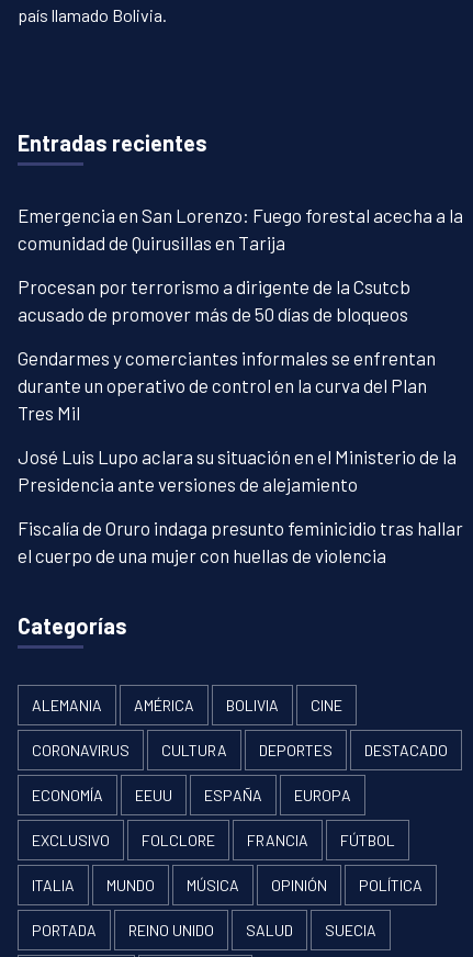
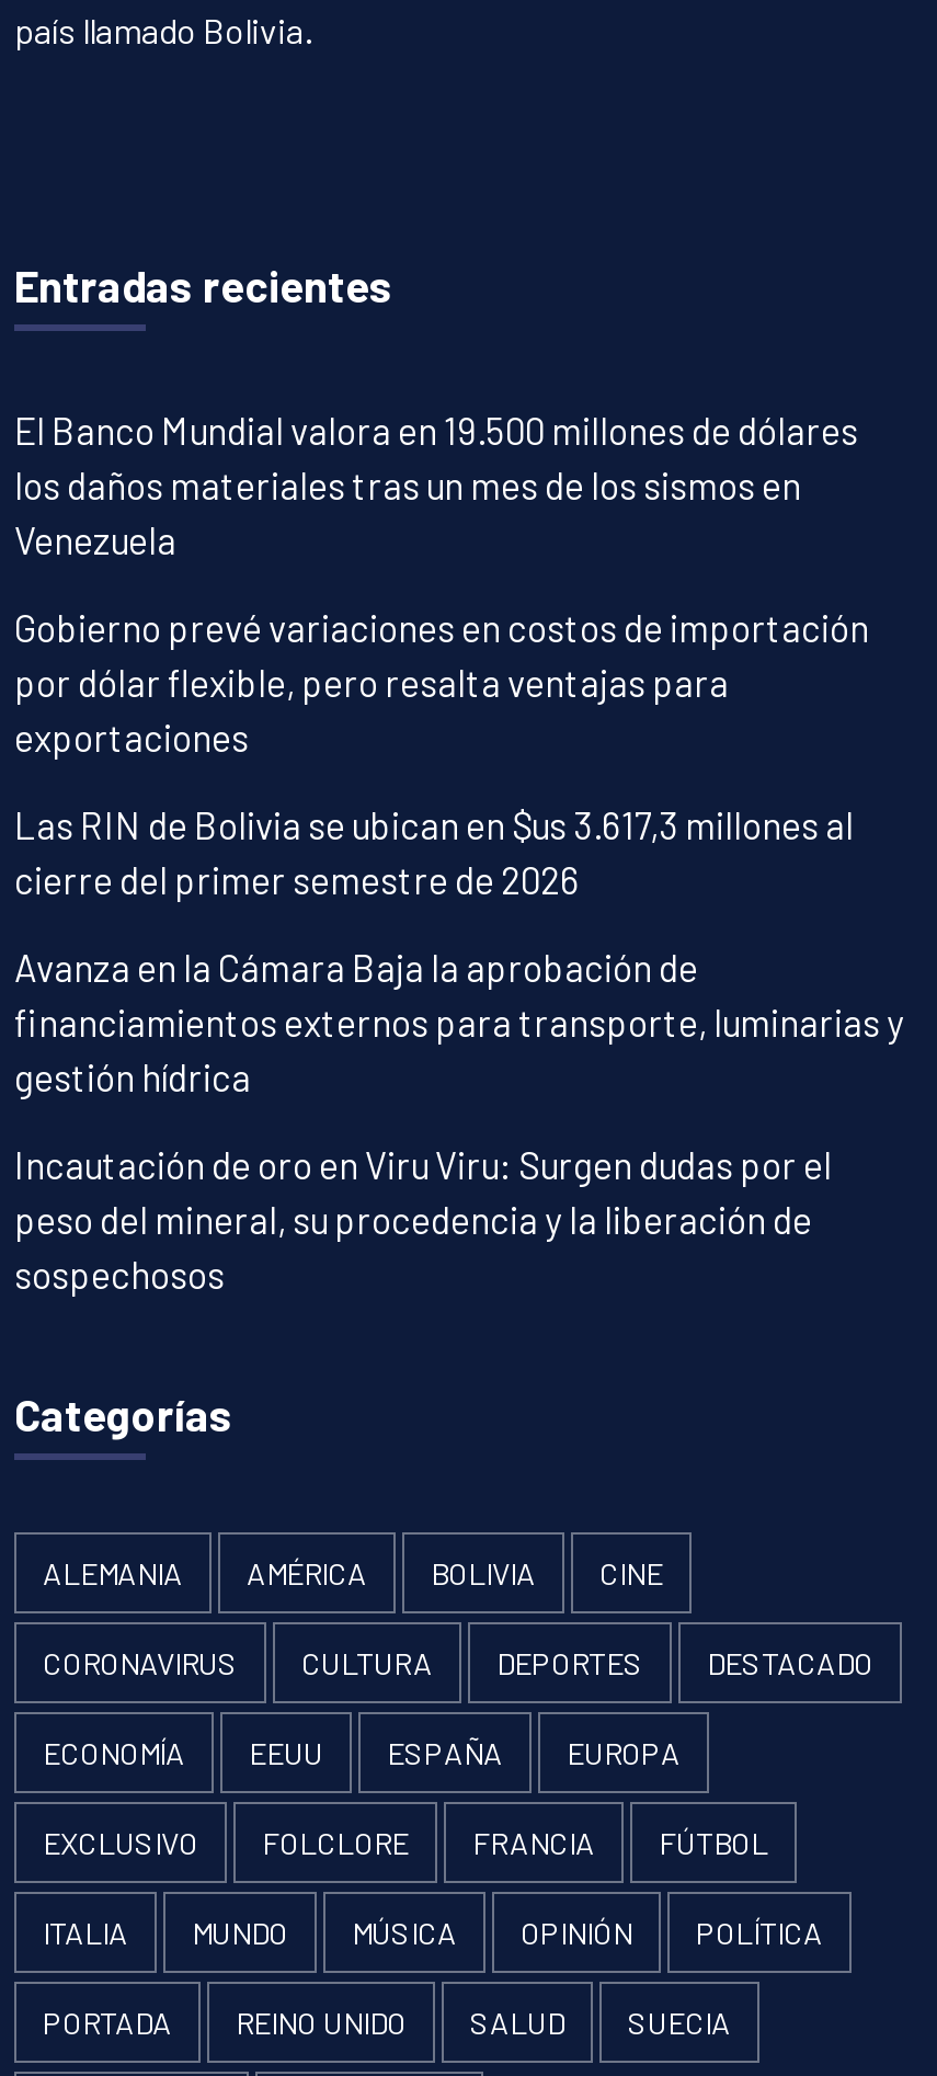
[18,204,463,253] Emergencia en San Lorenzo: Fuego forestal acecha a la | comunidad de Quirusillas en Tarija -> [14,407,858,561] El Banco Mundial valora en 19.500 millones de dólares | los daños materiales tras un mes de los sismos en | Venezuela
[18,275,410,325] Procesan por terrorismo a dirigente de la Csutcb | acusado de promover más de 50 días de bloqueos -> [14,605,869,758] Gobierno prevé variaciones en costos de importación | por dólar flexible, pero resalta ventajas para | exportaciones
[18,347,436,423] Gendarmes y comerciantes informales se enfrentan | durante un operativo de control en la curva del Plan | Tres Mil -> [14,802,854,901] Las RIN de Bolivia se ubican en $us 3.617,3 millones al | cierre del primer semestre de 2026
[18,445,457,495] José Luis Lupo aclara su situación en el Ministerio de la | Presidencia ante versiones de alejamiento -> [14,944,904,1098] Avanza en la Cámara Baja la aprobación de | financiamientos externos para transporte, luminarias y | gestión hídrica
[18,517,463,566] Fiscalía de Oruro indaga presunto feminicidio tras hallar | el cuerpo de una mujer con huellas de violencia -> [14,1142,832,1295] Incautación de oro en Viru Viru: Surgen dudas por el | peso del mineral, su procedencia y la liberación de | sospechosos

